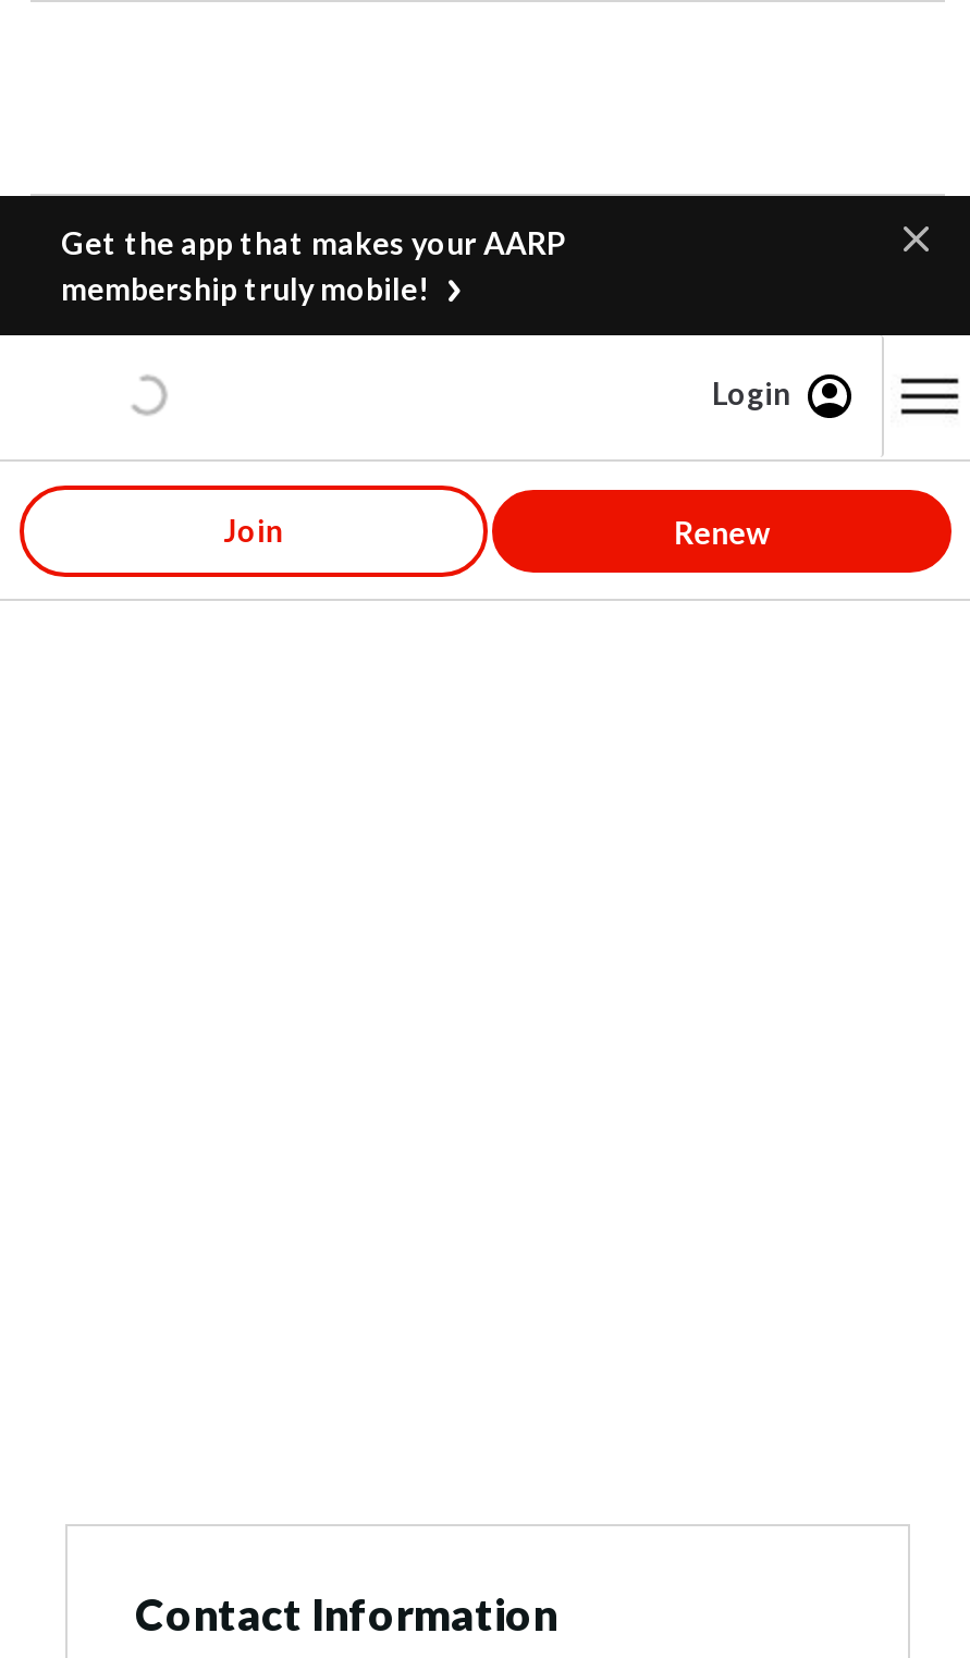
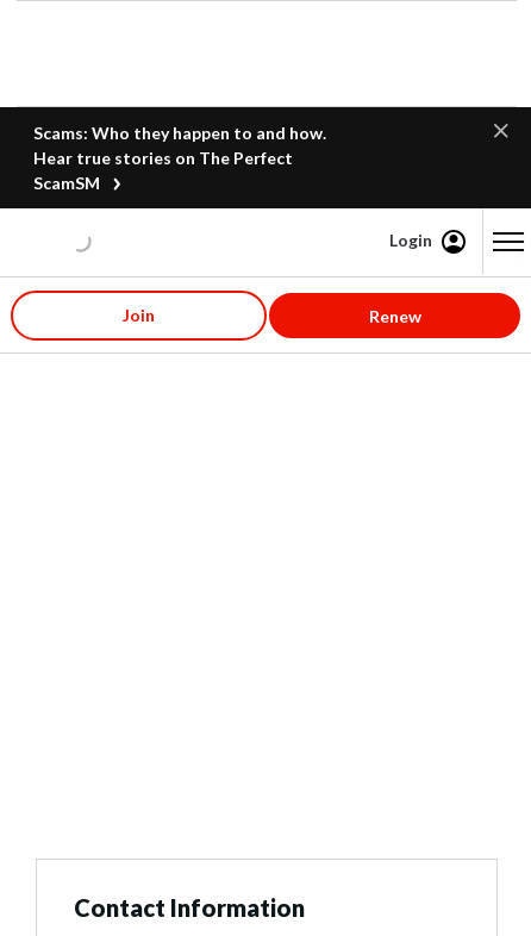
[61,224,566,307] Get the app that makes your AARP | membership truly mobile! -> [33,123,326,193] Scams: Who they happen to and how. | Hear true stories on The Perfect | ScamSM

